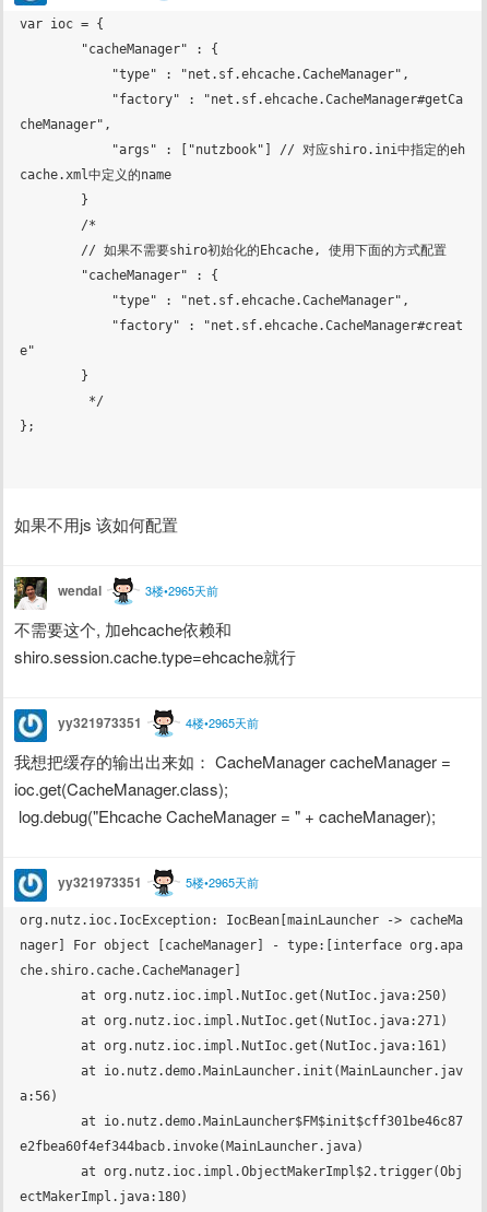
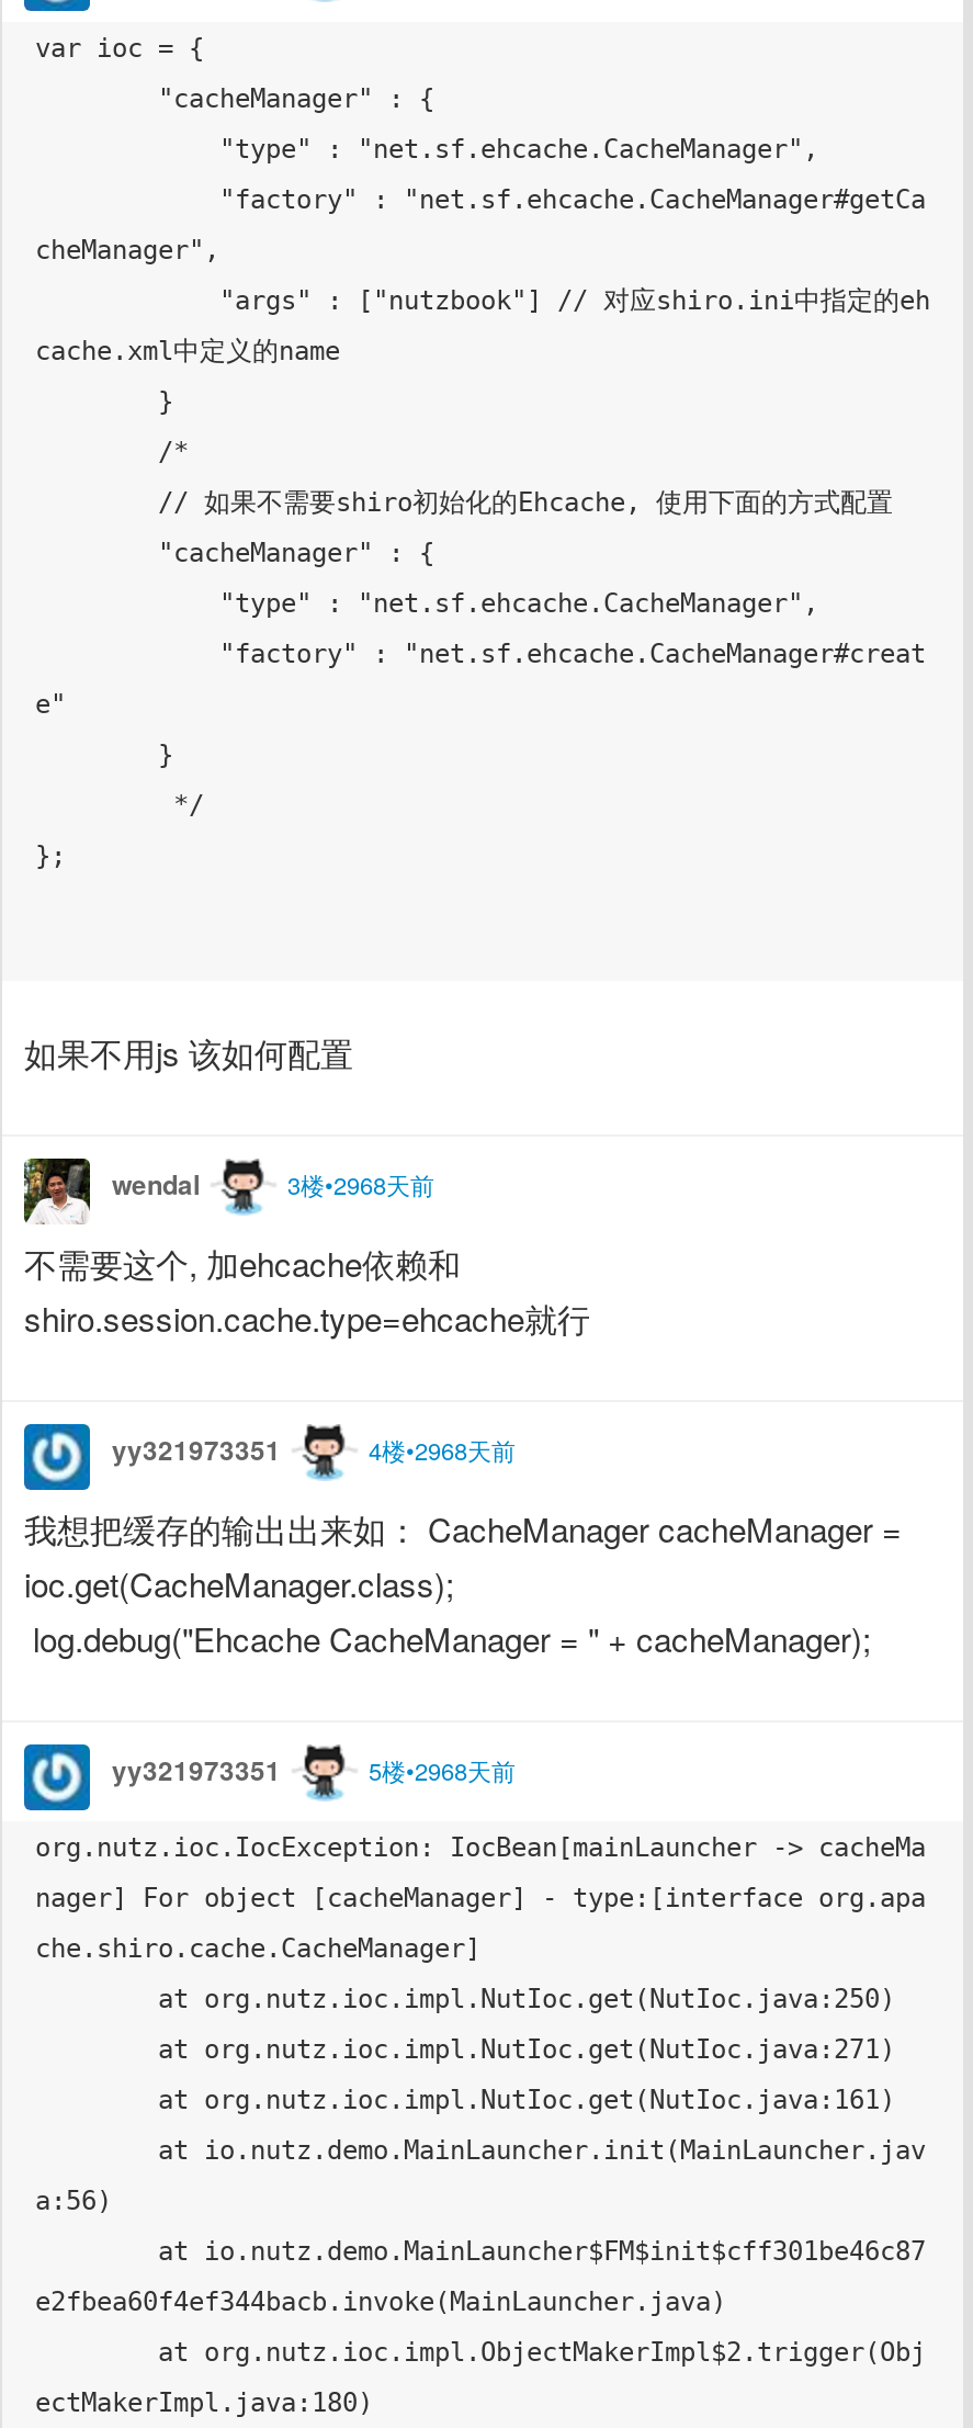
[145,581,218,599] 3楼•2965天前 -> [287,1167,434,1202] 3楼•2968天前
[186,713,259,731] 4楼•2965天前 -> [369,1432,516,1467] 4楼•2968天前
[186,873,259,890] 5楼•2965天前 -> [369,1753,516,1788] 5楼•2968天前

